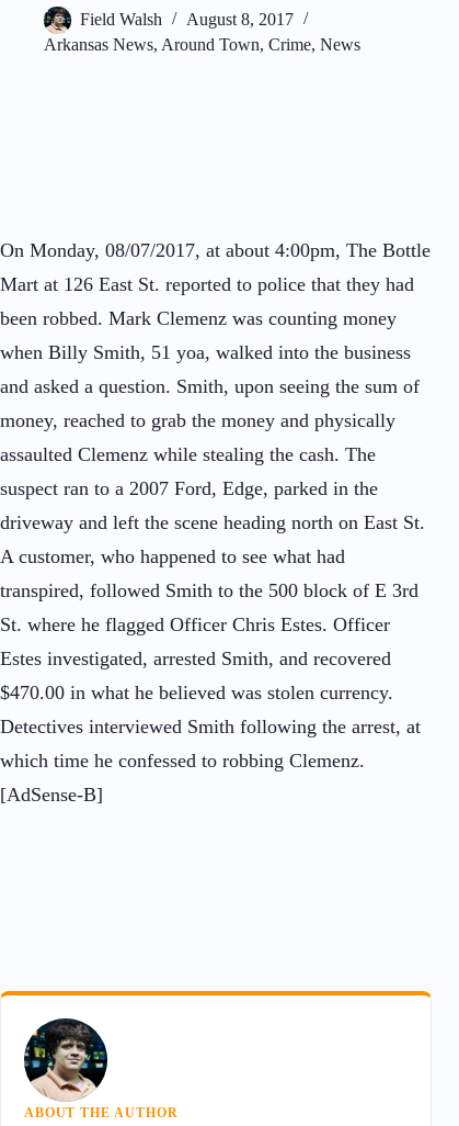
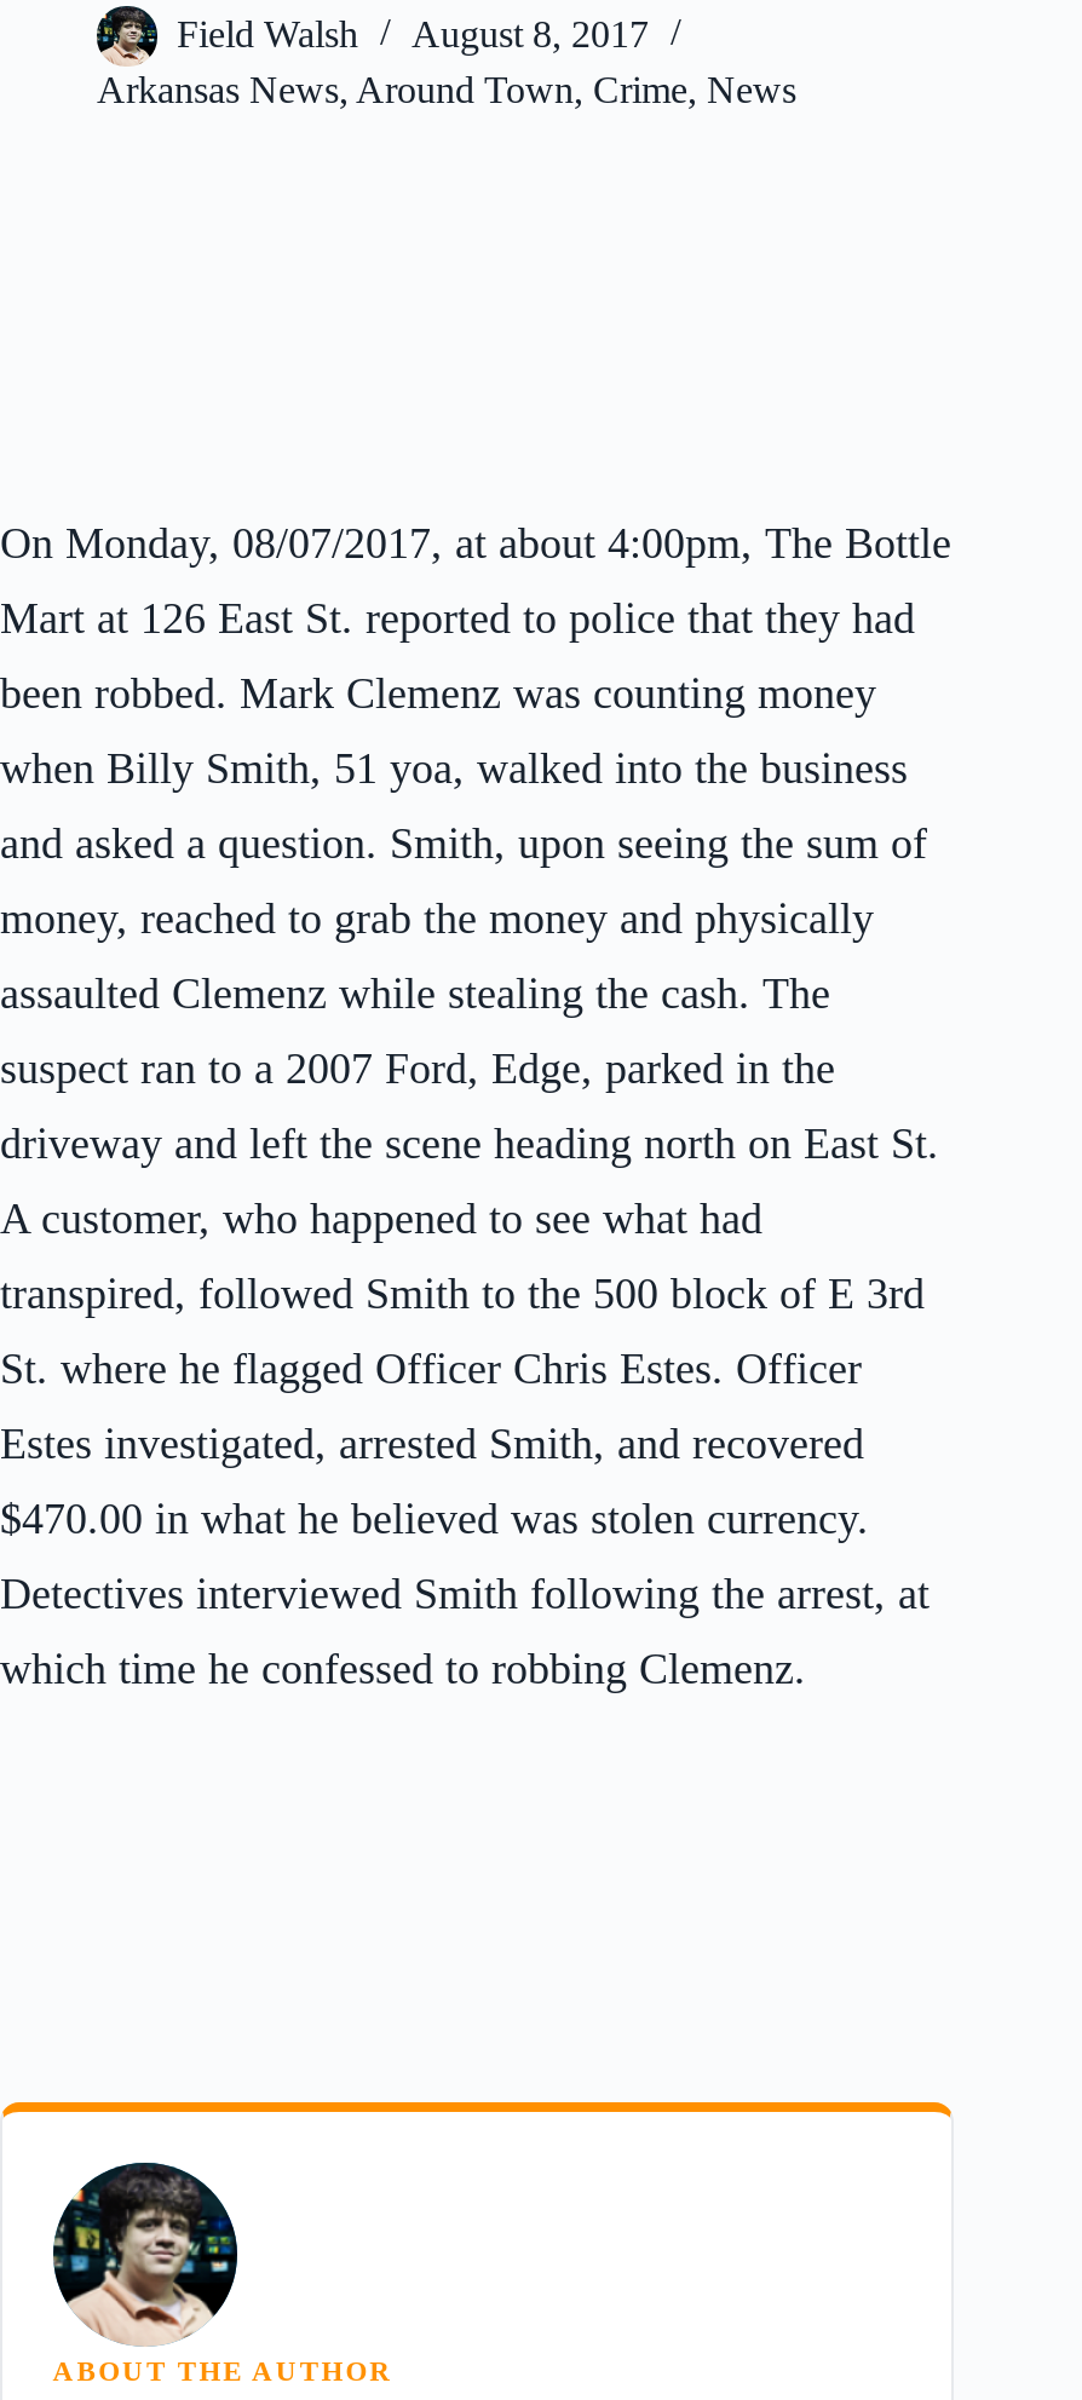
[0,783,103,805] [AdSense-B] -> none

